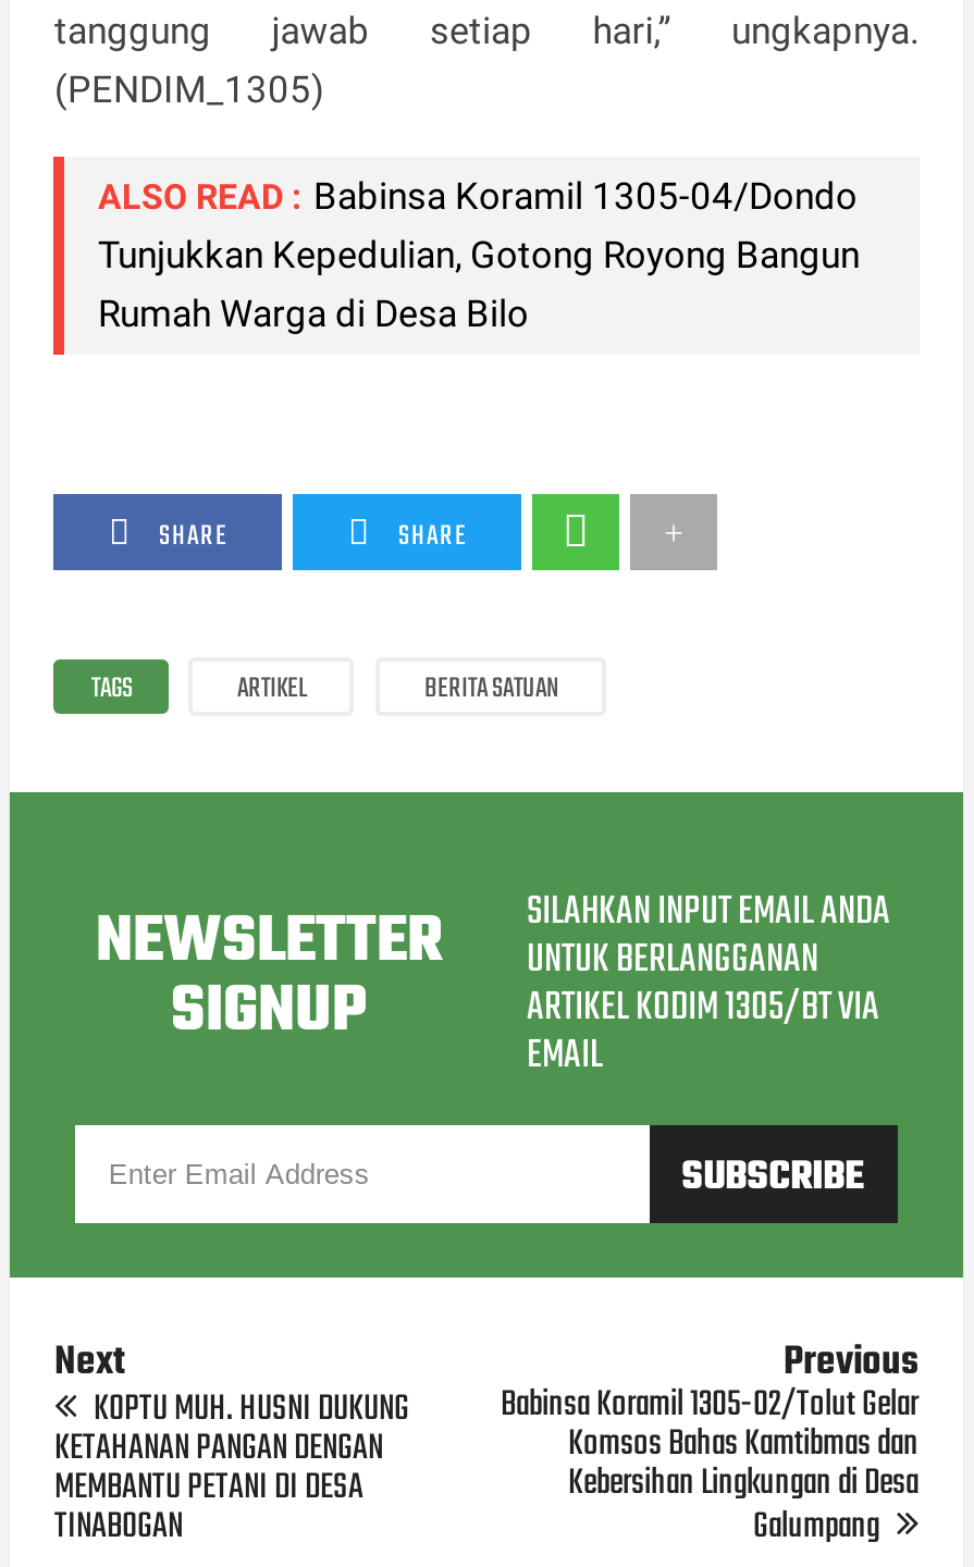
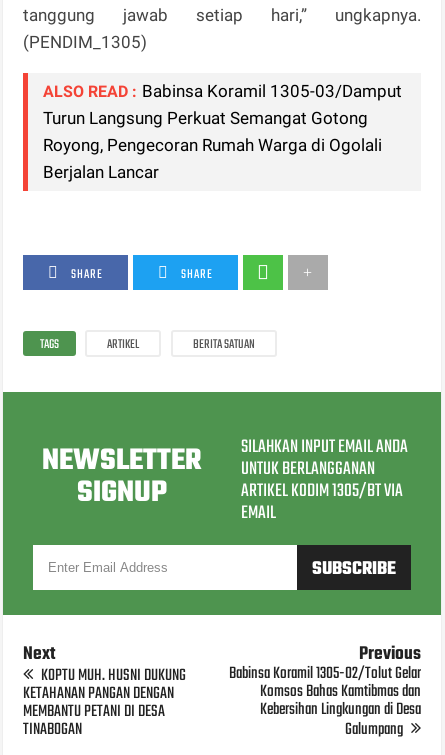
[98,175,860,336] ALSO READ : Babinsa Koramil 1305-04/Dondo | Tunjukkan Kepedulian, Gotong Royong Bangun | Rumah Warga di Desa Bilo -> [43,81,402,182] ALSO READ : Babinsa Koramil 1305-03/Damput | Turun Langsung Perkuat Semangat Gotong | Royong, Pengecoran Rumah Warga di Ogolali | Berjalan Lancar

